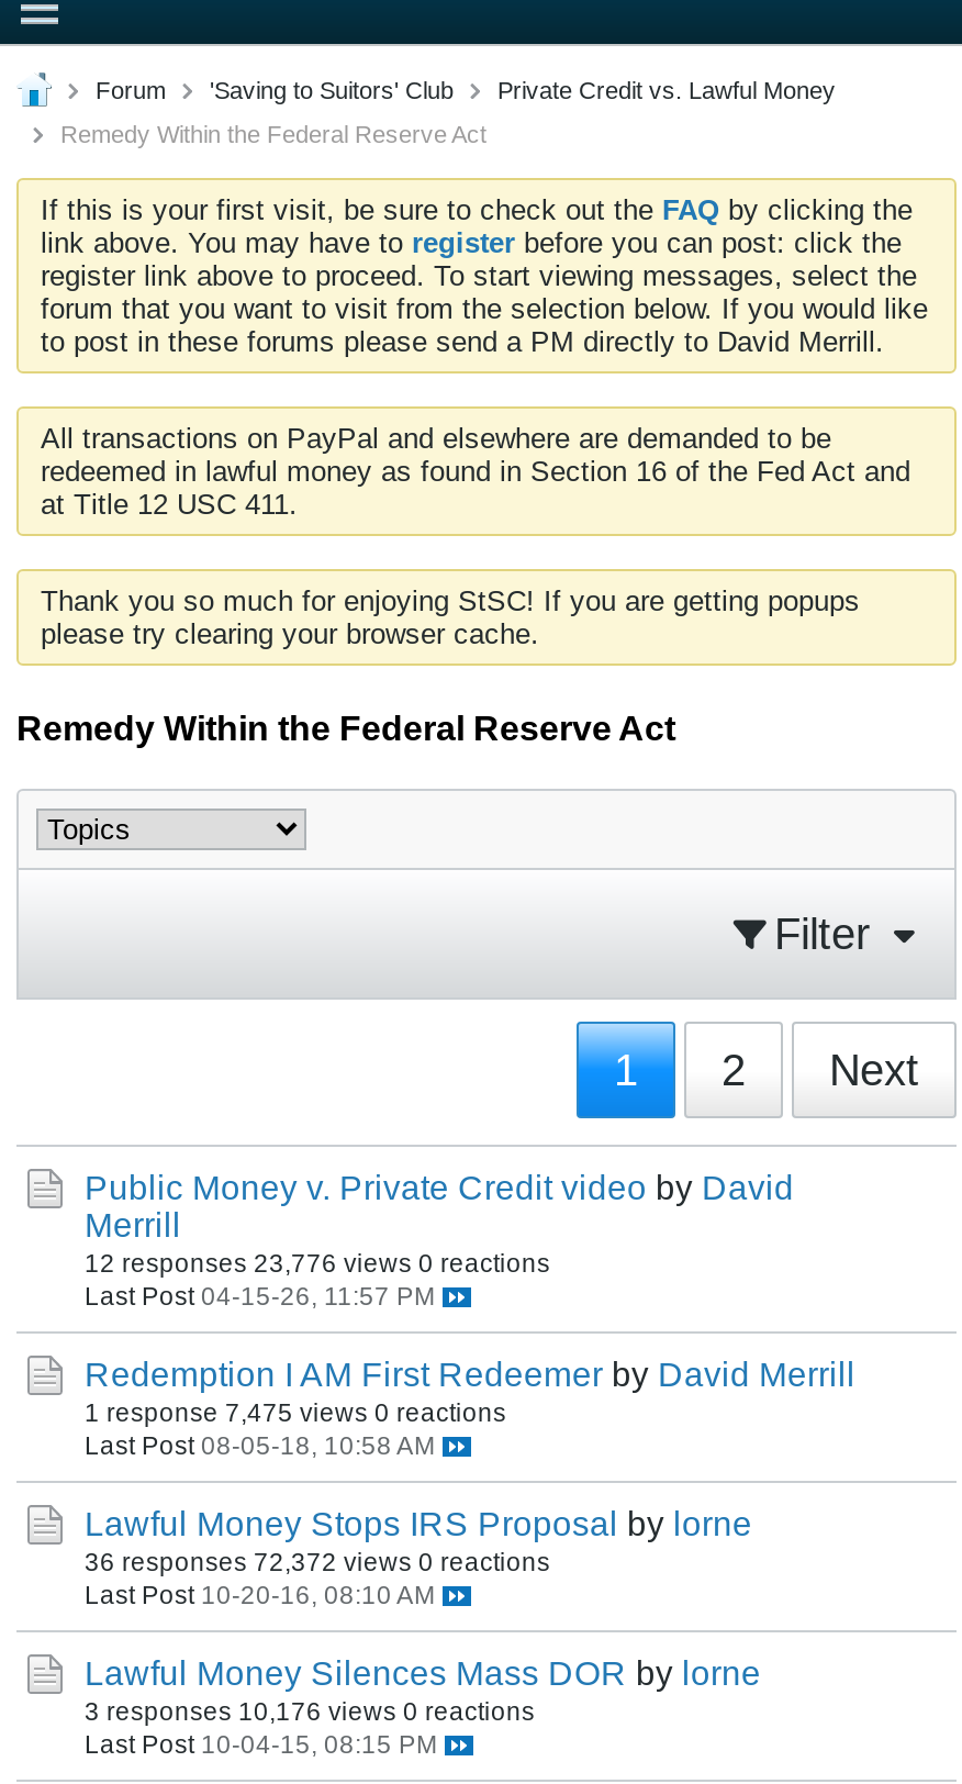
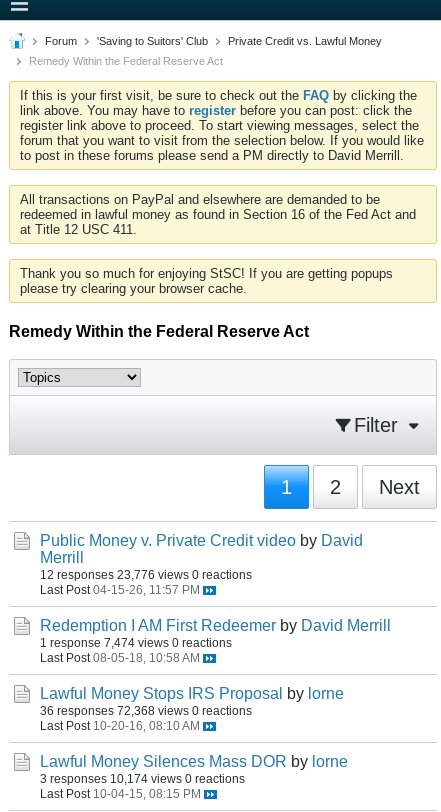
[85,1398,506,1427] 1 response 7,475 views 0 reactions -> [40,636,232,649] 1 response 7,474 views 0 reactions
[85,1548,550,1576] 36 responses 72,372 views 0 reactions -> [40,704,252,717] 36 responses 72,368 views 0 reactions
[85,1697,535,1726] 3 responses 10,176 views 0 reactions -> [40,772,245,785] 3 responses 10,174 views 0 reactions

